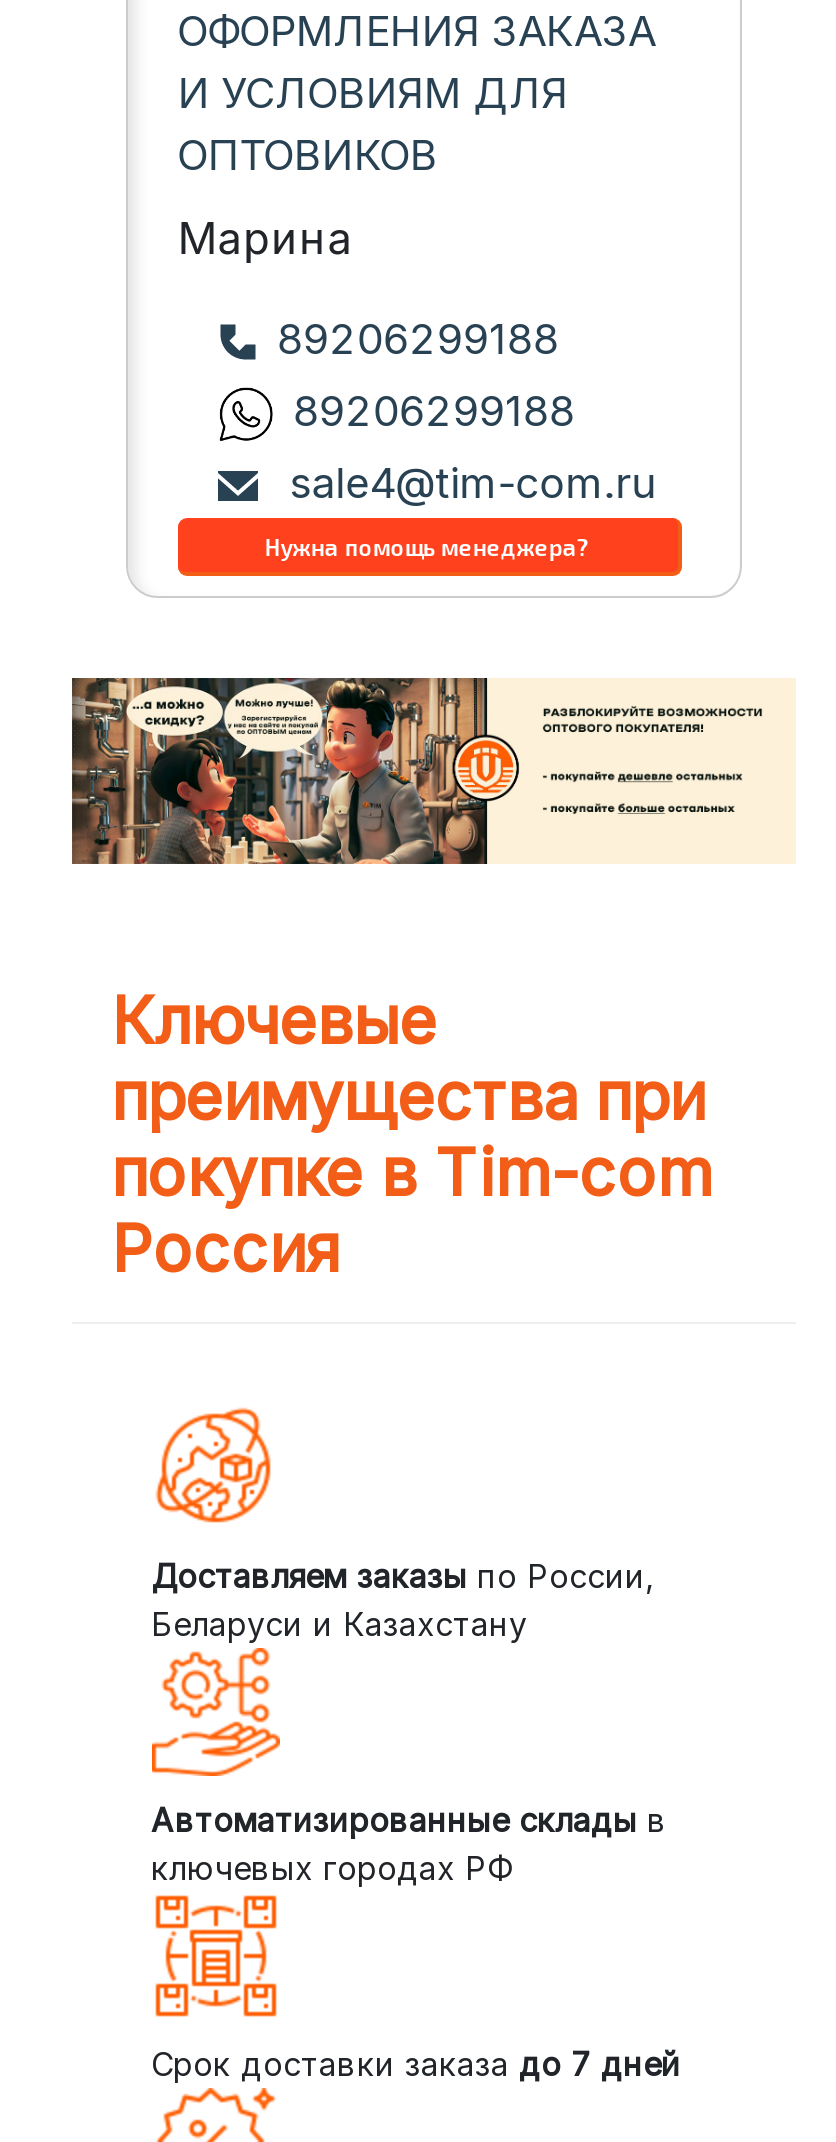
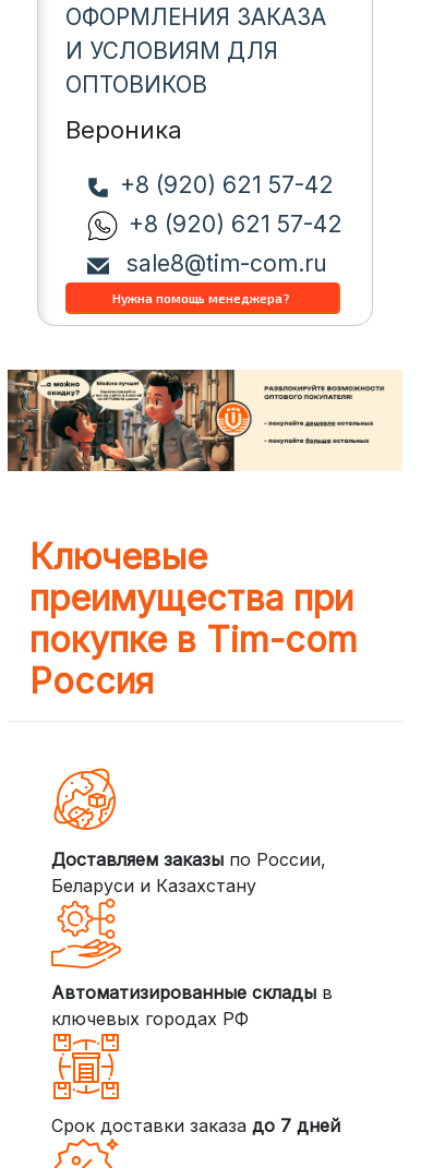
[177,213,353,265] Марина -> [65,116,182,144] Вероника
[277,315,657,509] 89206299188 | 89206299188 | sale4@tim-com.ru -> [120,172,342,277] +8 (920) 621 57-42 | +8 (920) 621 57-42 | sale8@tim-com.ru

